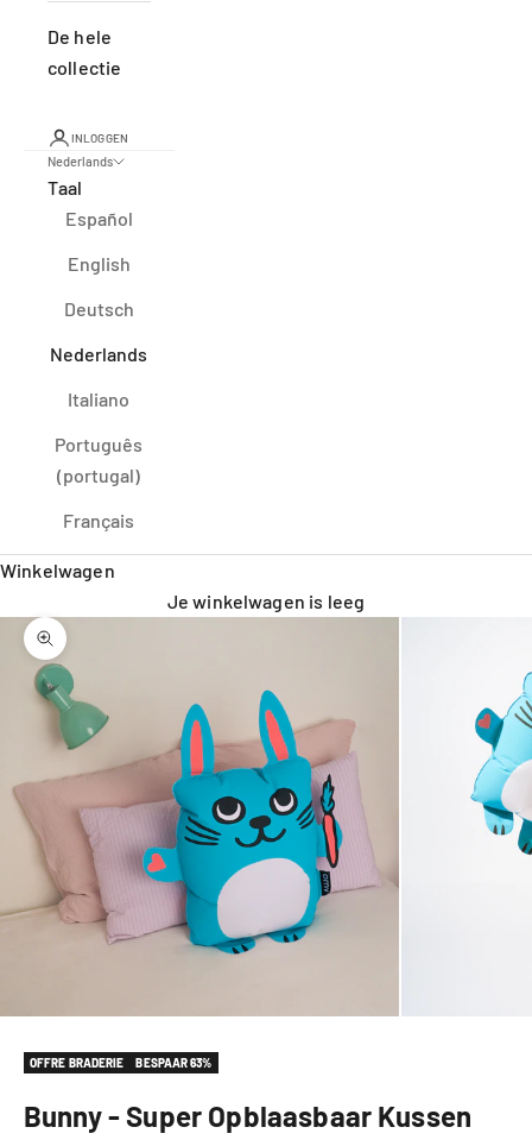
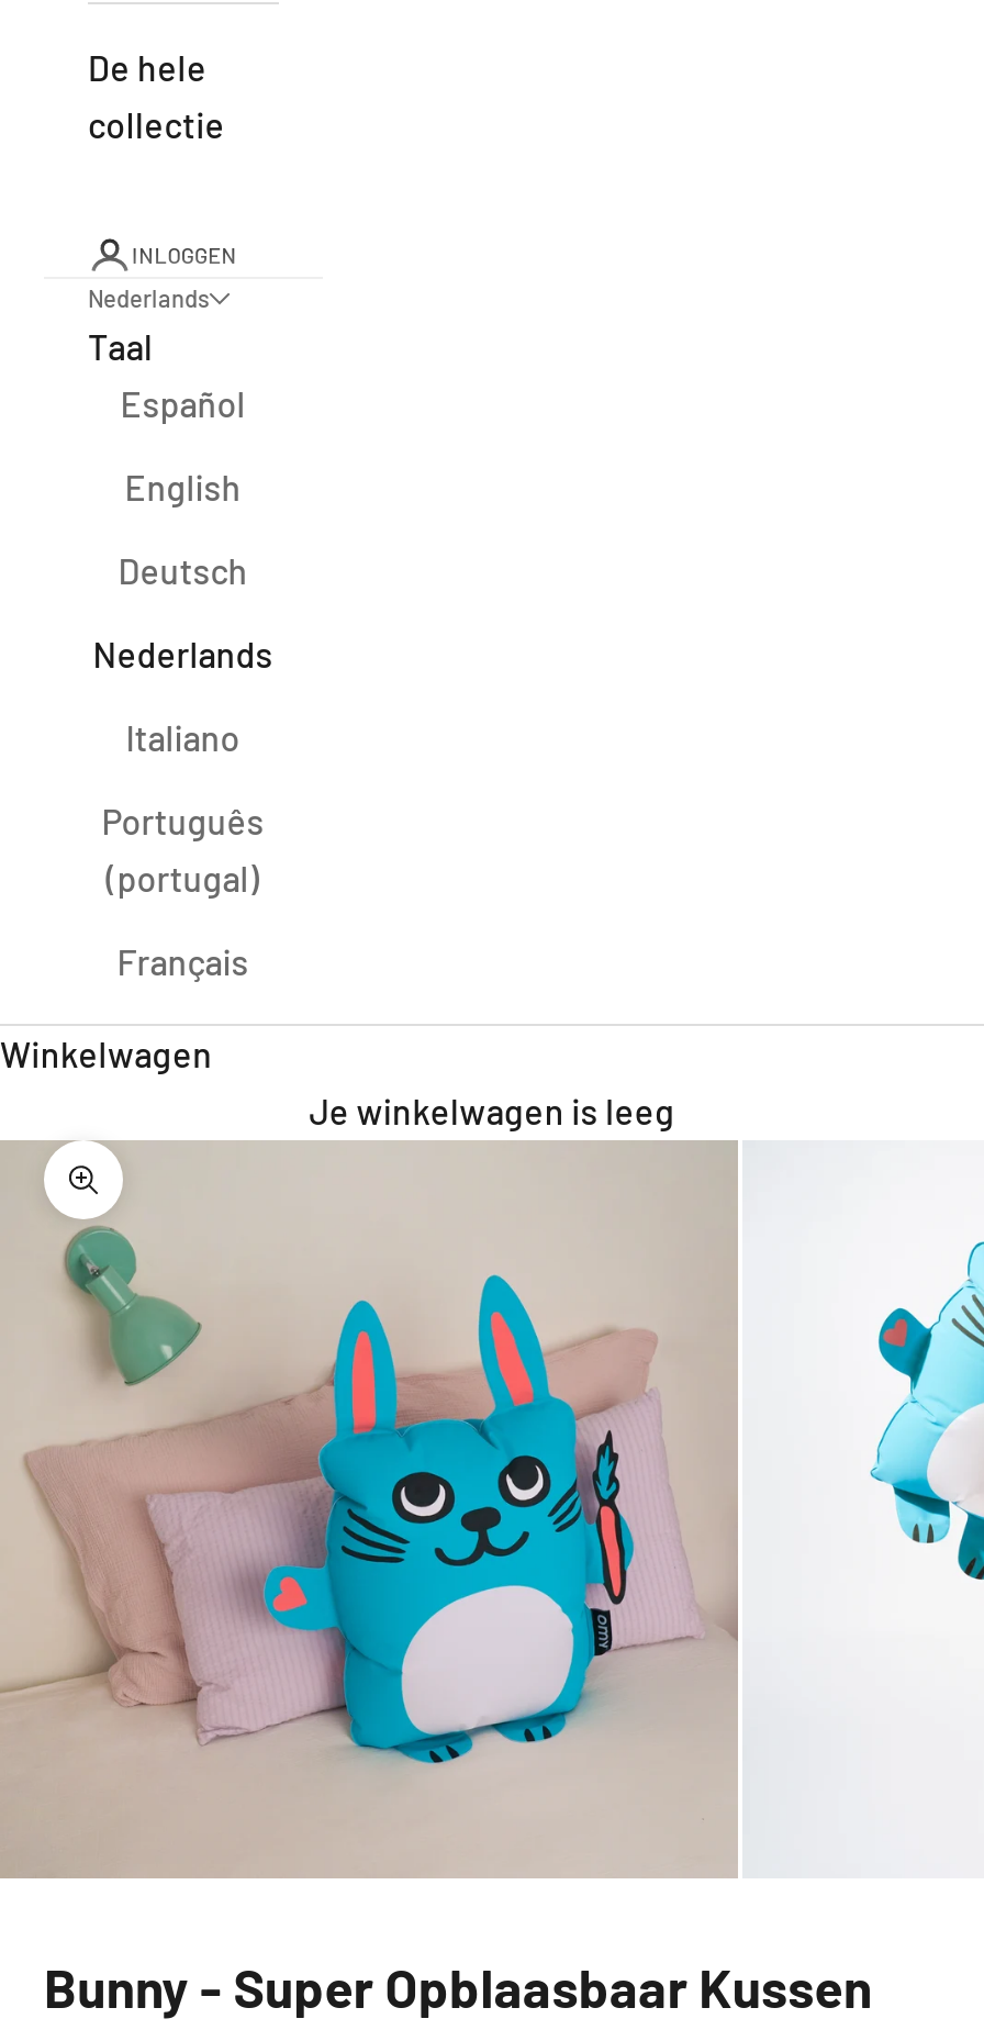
[30,1056,212,1070] OFFRE BRADERIE | BESPAAR 63% -> none

